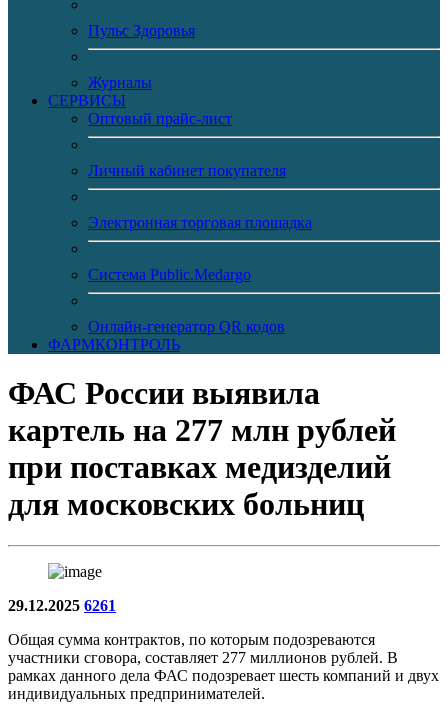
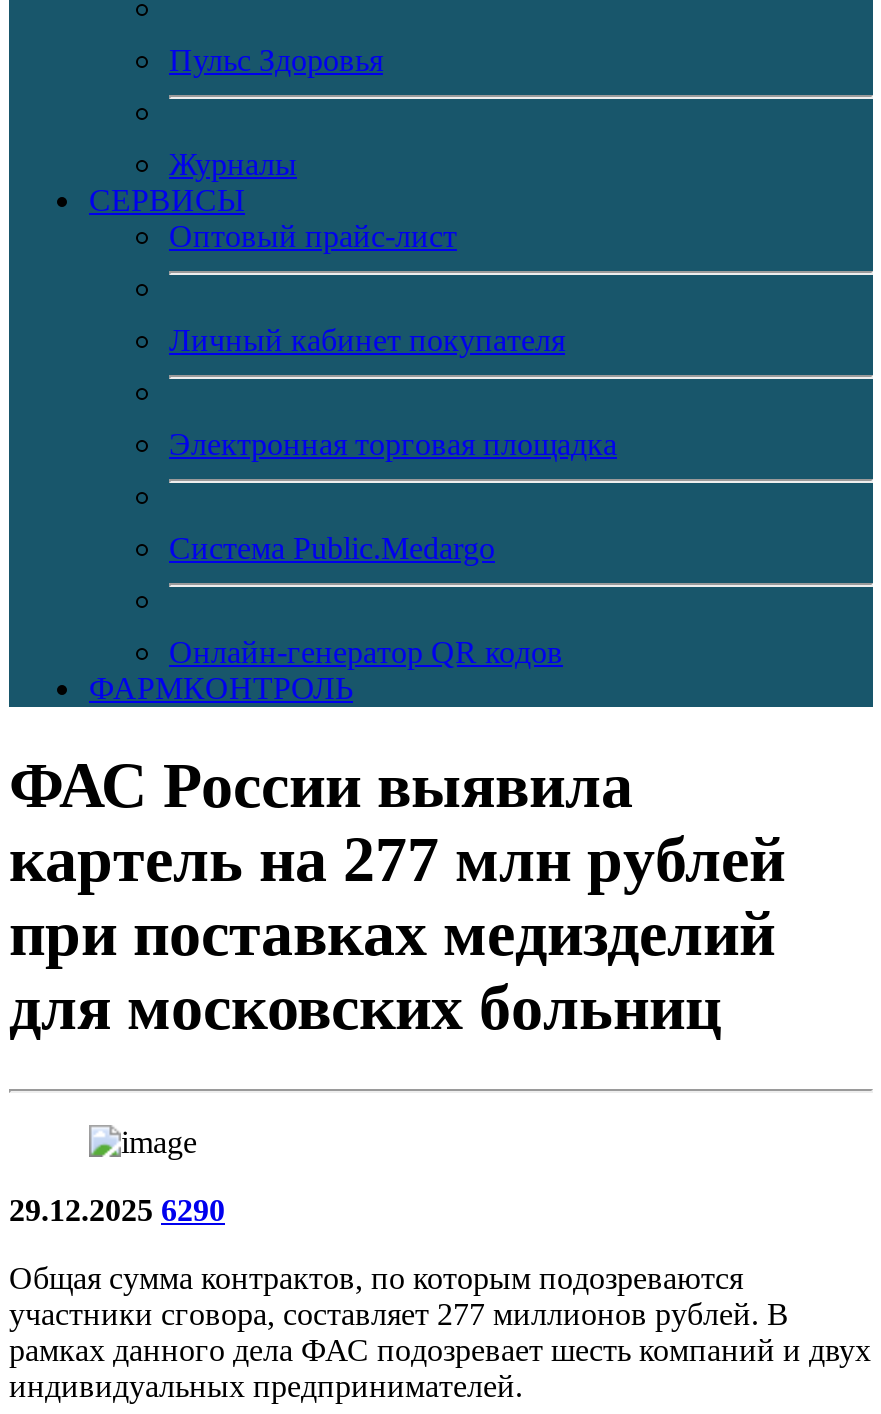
[8,597,116,614] 29.12.2025 6261 -> [9,1193,225,1227] 29.12.2025 6290

